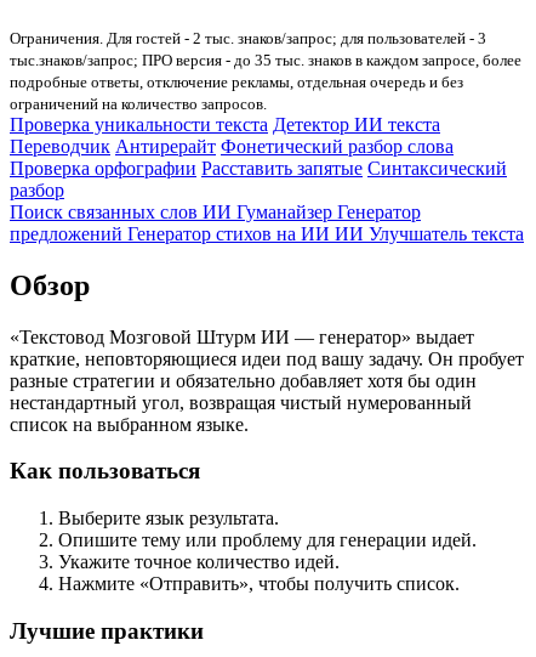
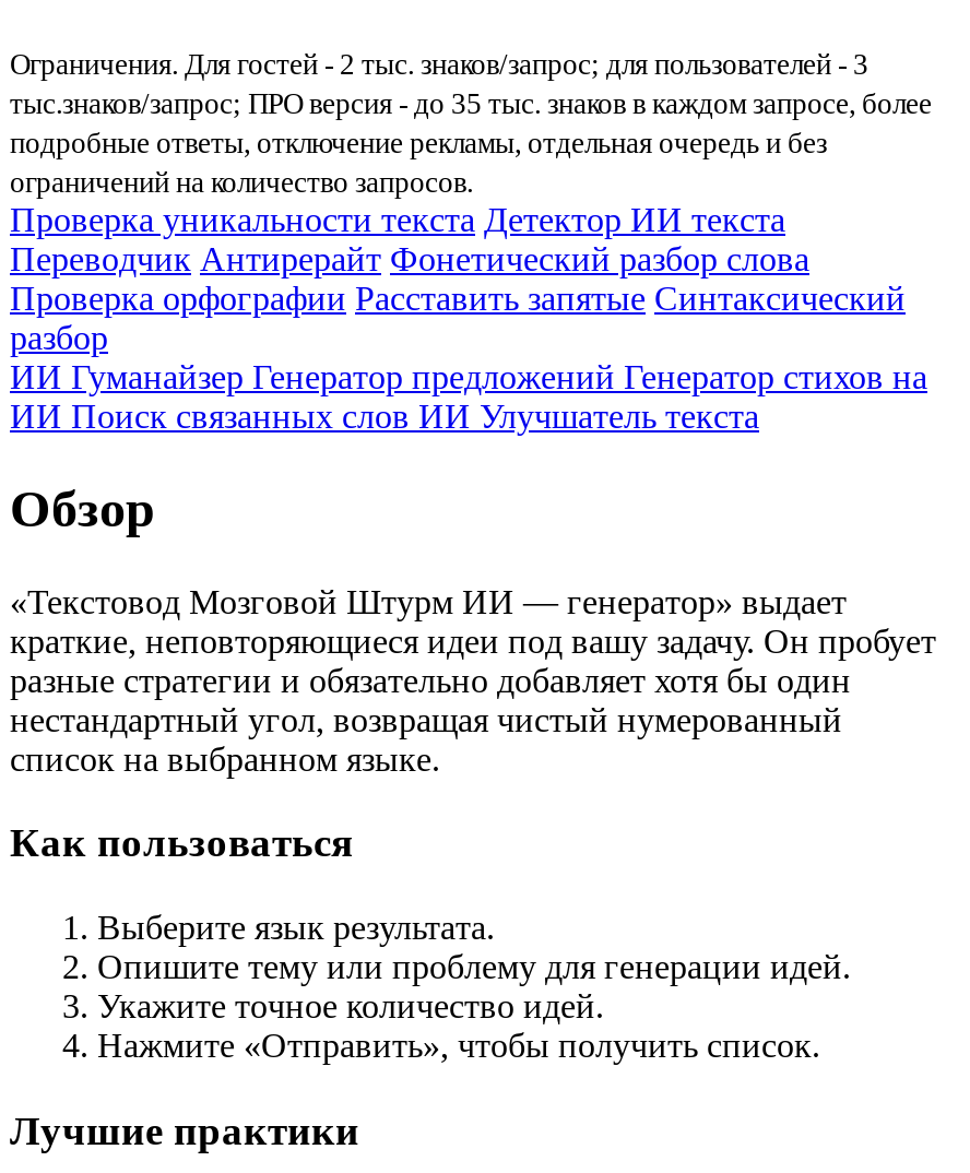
[10,201,524,244] Поиск связанных слов ИИ Гуманайзер Генератор | предложений Генератор стихов на ИИ ИИ Улучшатель текста -> [10,358,927,434] ИИ Гуманайзер Генератор предложений Генератор стихов на | ИИ Поиск связанных слов ИИ Улучшатель текста

